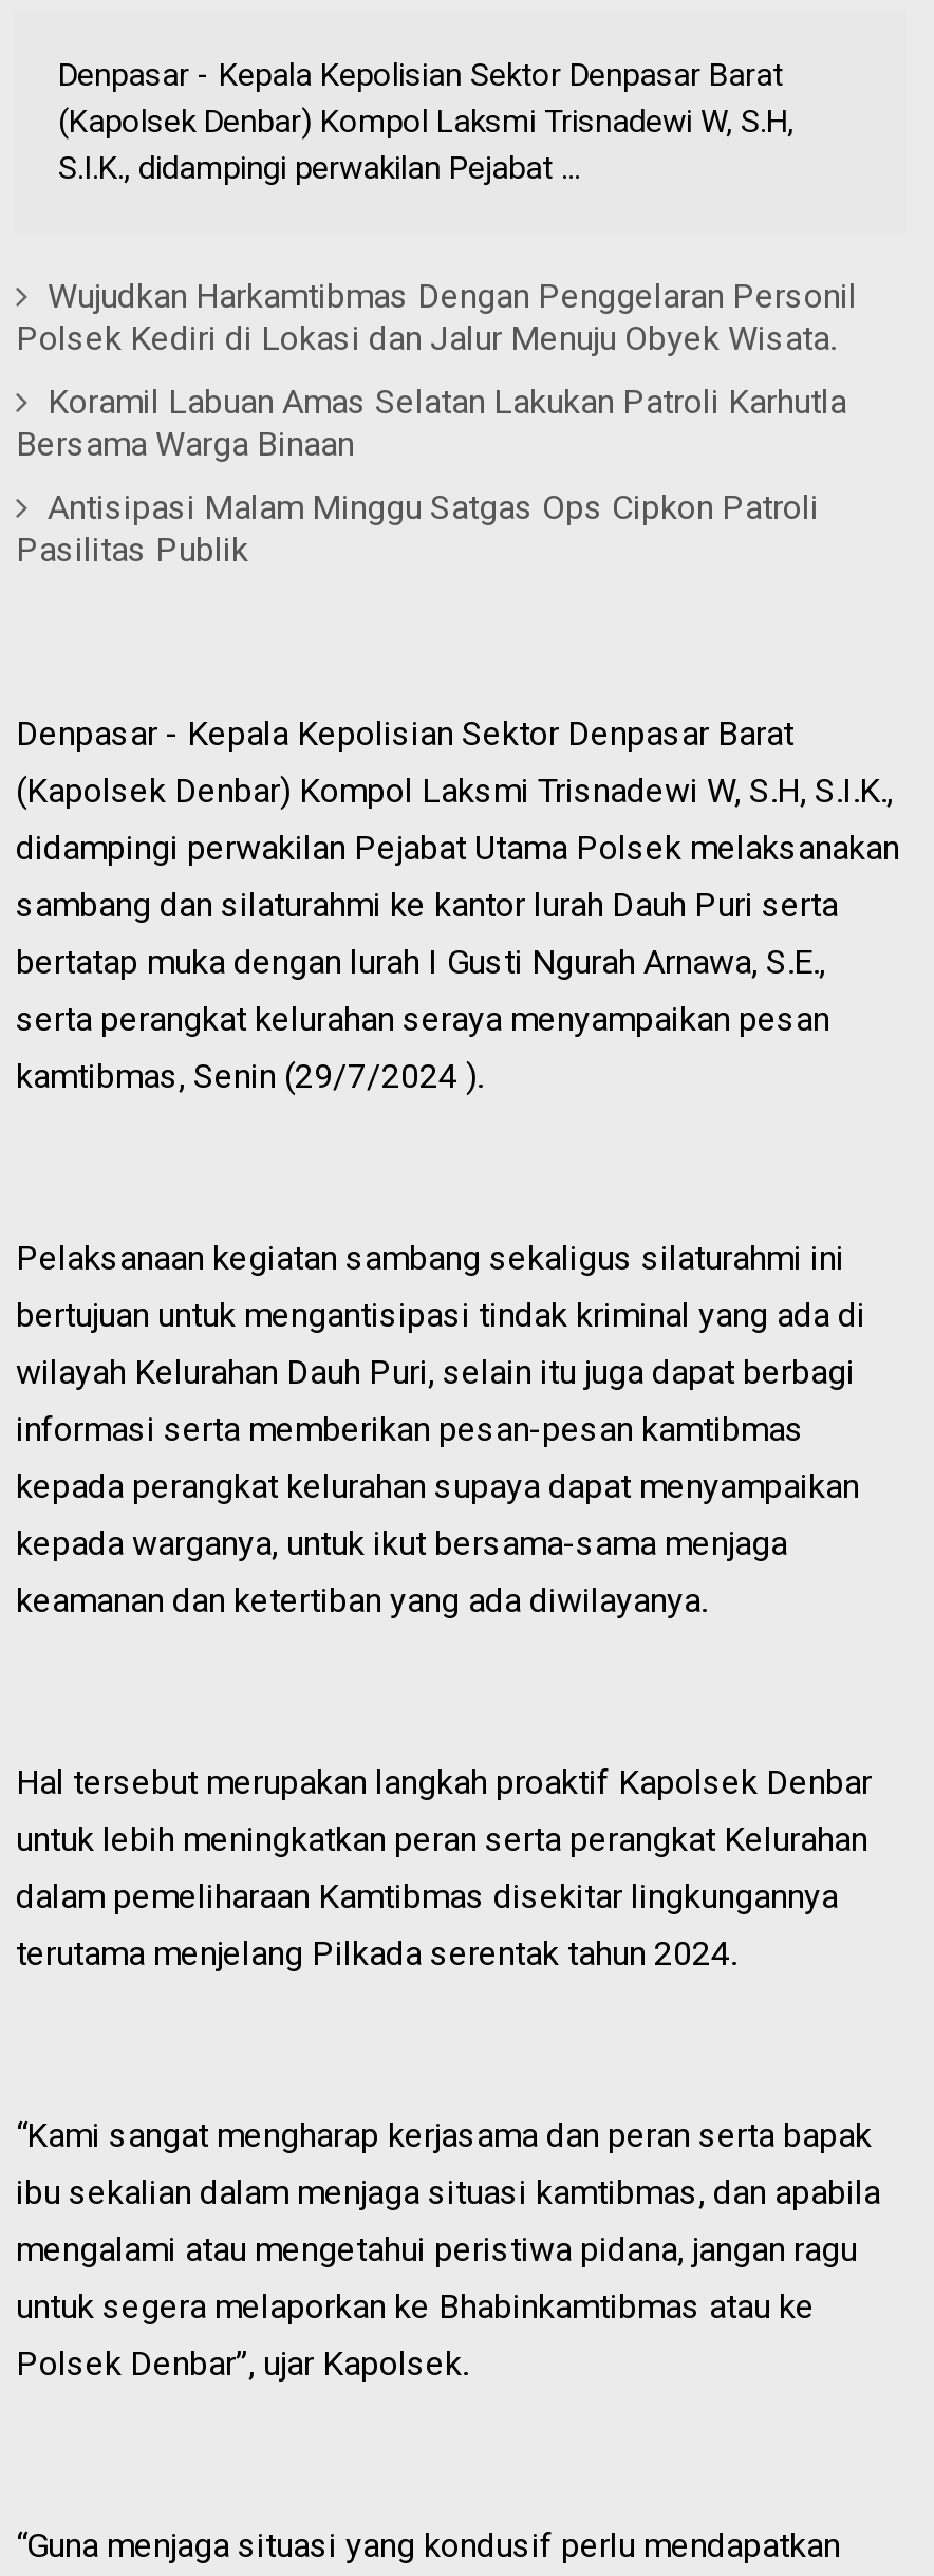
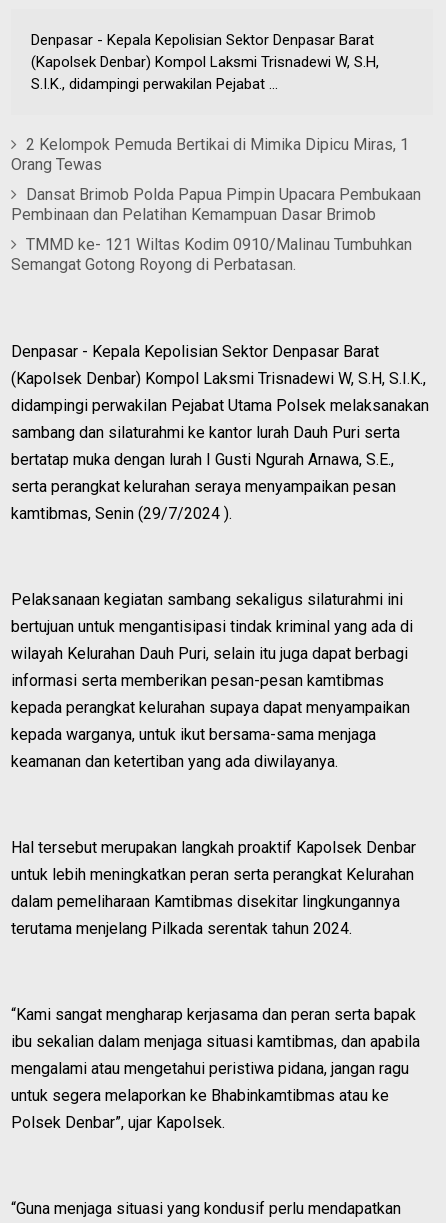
[16,275,857,358] Wujudkan Harkamtibmas Dengan Penggelaran Personil | Polsek Kediri di Lokasi dan Jalur Menuju Obyek Wisata. -> [11,135,409,174] 2 Kelompok Pemuda Bertikai di Mimika Dipicu Miras, 1 | Orang Tewas
[16,381,846,464] Koramil Labuan Amas Selatan Lakukan Patroli Karhutla | Bersama Warga Binaan -> [11,185,421,224] Dansat Brimob Polda Papua Pimpin Upacara Pembukaan | Pembinaan dan Pelatihan Kemampuan Dasar Brimob
[16,487,819,569] Antisipasi Malam Minggu Satgas Ops Cipkon Patroli | Pasilitas Publik -> [11,235,412,274] TMMD ke- 121 Wiltas Kodim 0910/Malinau Tumbuhkan | Semangat Gotong Royong di Perbatasan.

